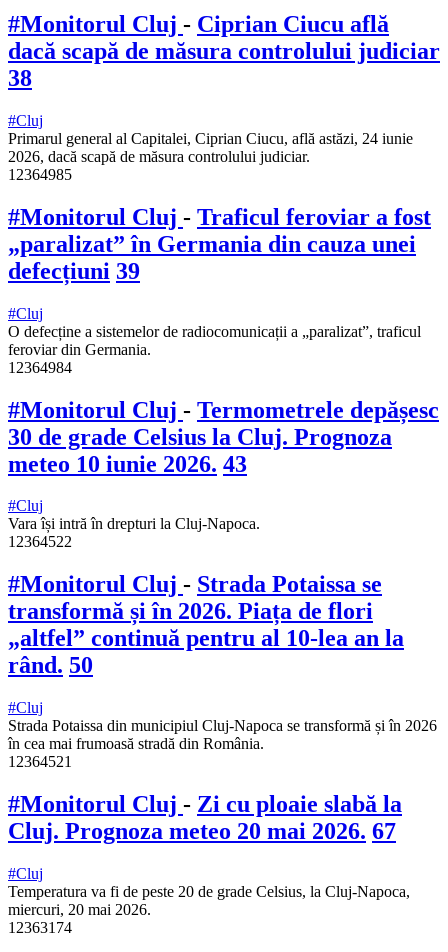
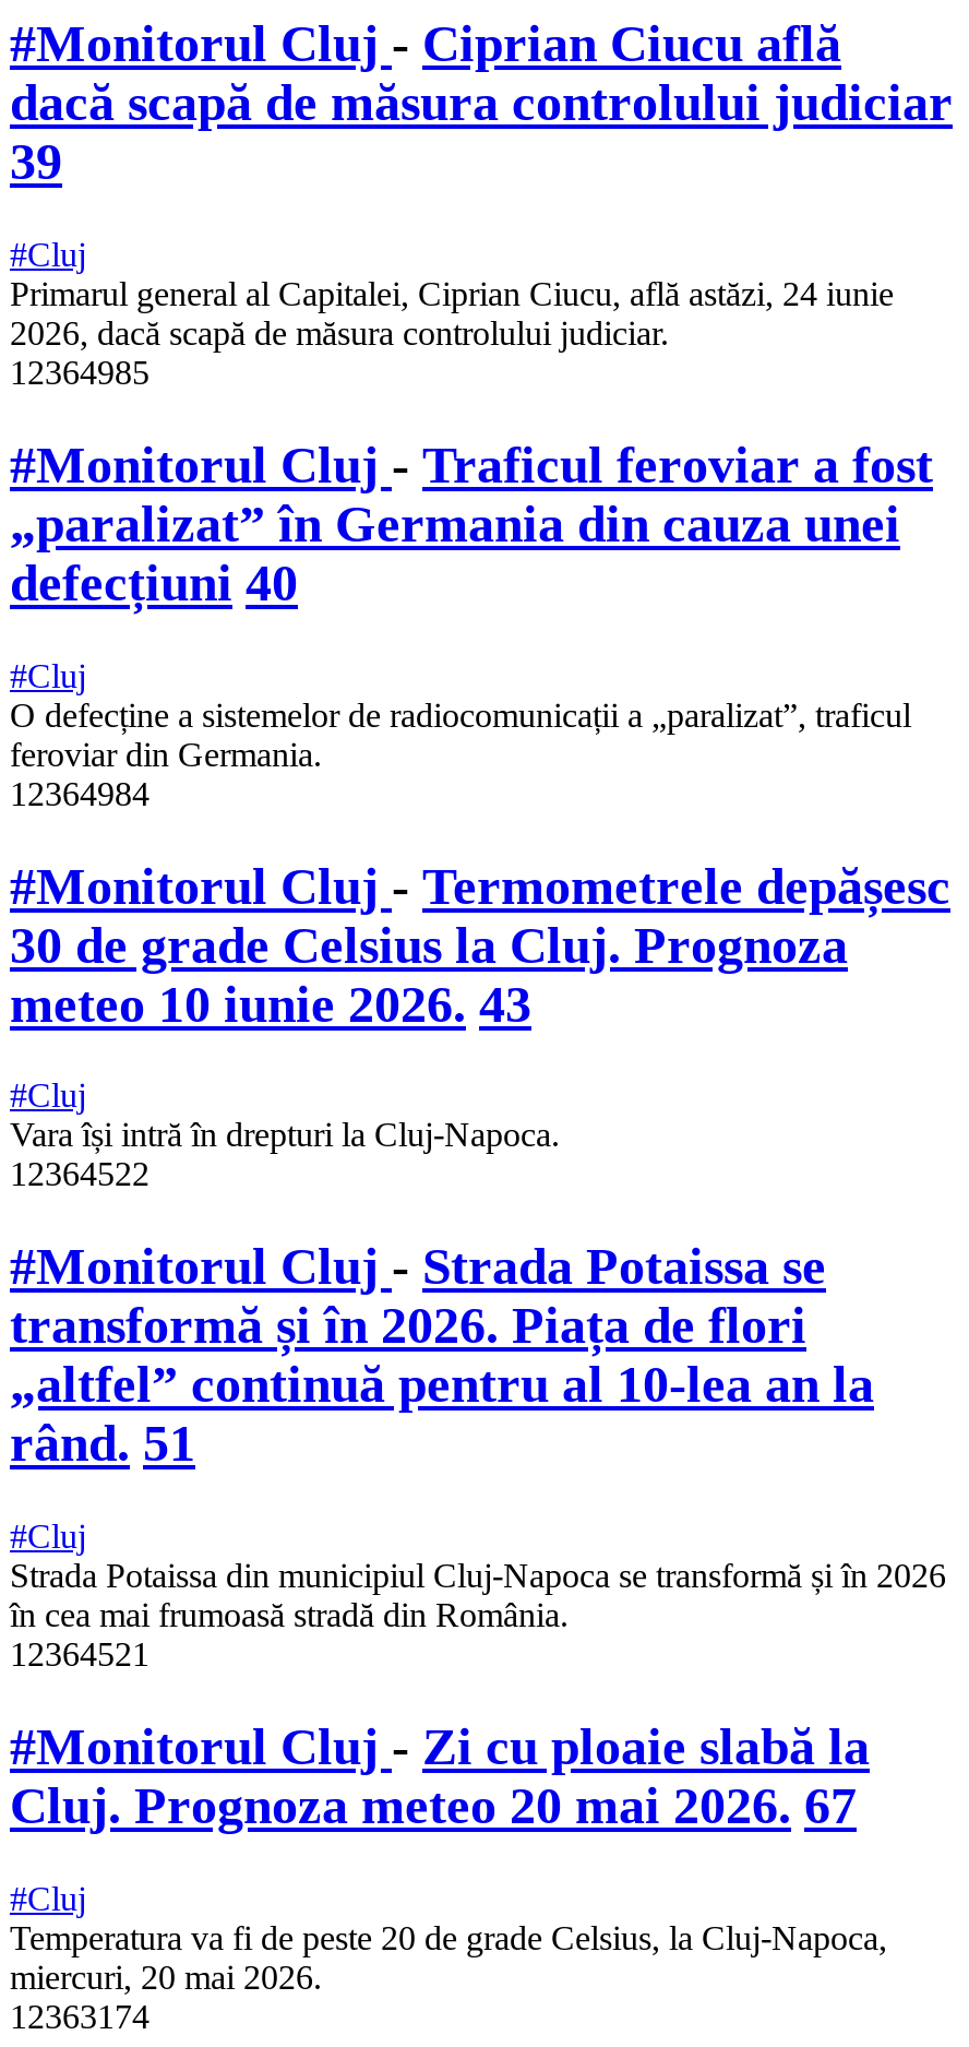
[8,65,32,91] 38 -> [10,133,62,190] 39
[8,258,140,284] defecțiuni 39 -> [10,554,298,611] defecțiuni 40
[8,652,93,678] rând. 50 -> [10,1416,195,1472] rând. 51

